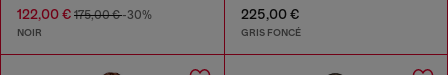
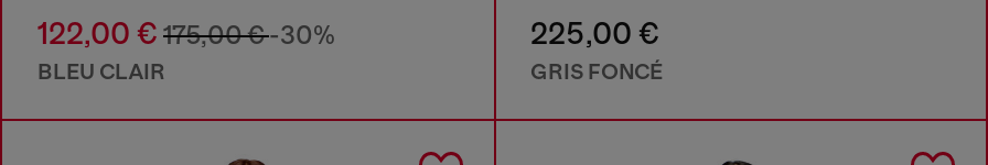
[17,26,42,39] NOIR -> [37,57,165,85] BLEU CLAIR

